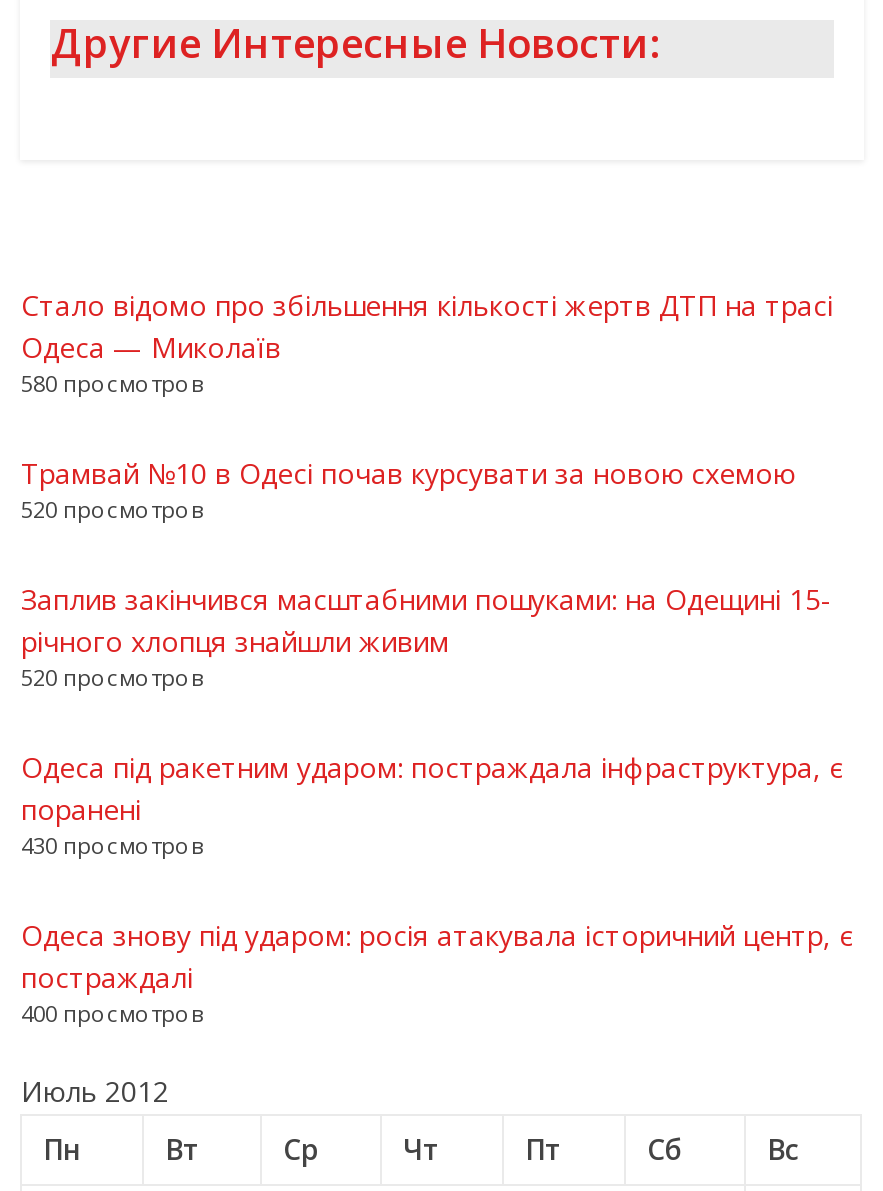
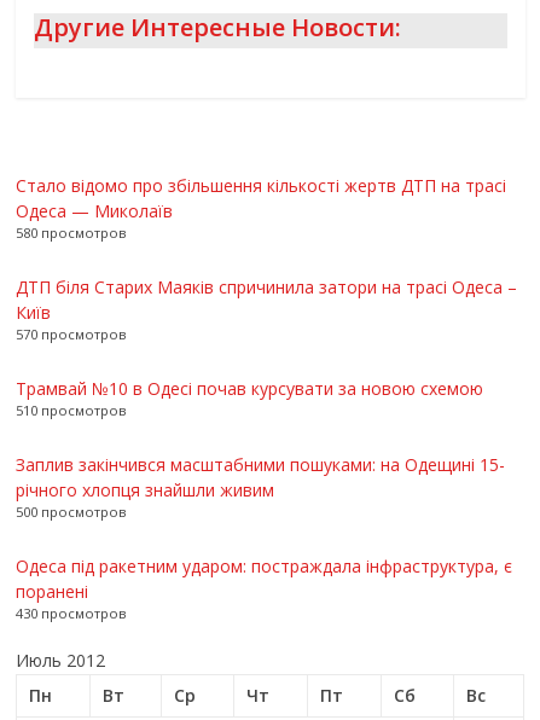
none -> [16,275,518,343] ДТП біля Старих Маяків спричинила затори на трасі Одеса – | Київ | 570 просмотров
moved [21,453,795,491] -> [16,376,484,399]: Трамвай №10 в Одесі почав курсувати за новою схемою
[21,493,203,523] 520 просмотров -> [16,401,126,419] 510 просмотров
moved [21,579,831,659] -> [16,453,505,501]: Заплив закінчився масштабними пошуками: на Одещині 15- | річного хлопця знайшли живим
[21,661,203,691] 520 просмотров -> [16,502,126,520] 500 просмотров
moved [21,747,843,859] -> [16,554,513,622]: Одеса під ракетним ударом: постраждала інфраструктура, є | поранені | 430 просмотров
[21,915,853,1027] Одеса знову під ударом: росія атакувала історичний центр, є | постраждалі | 400 просмотров -> none

